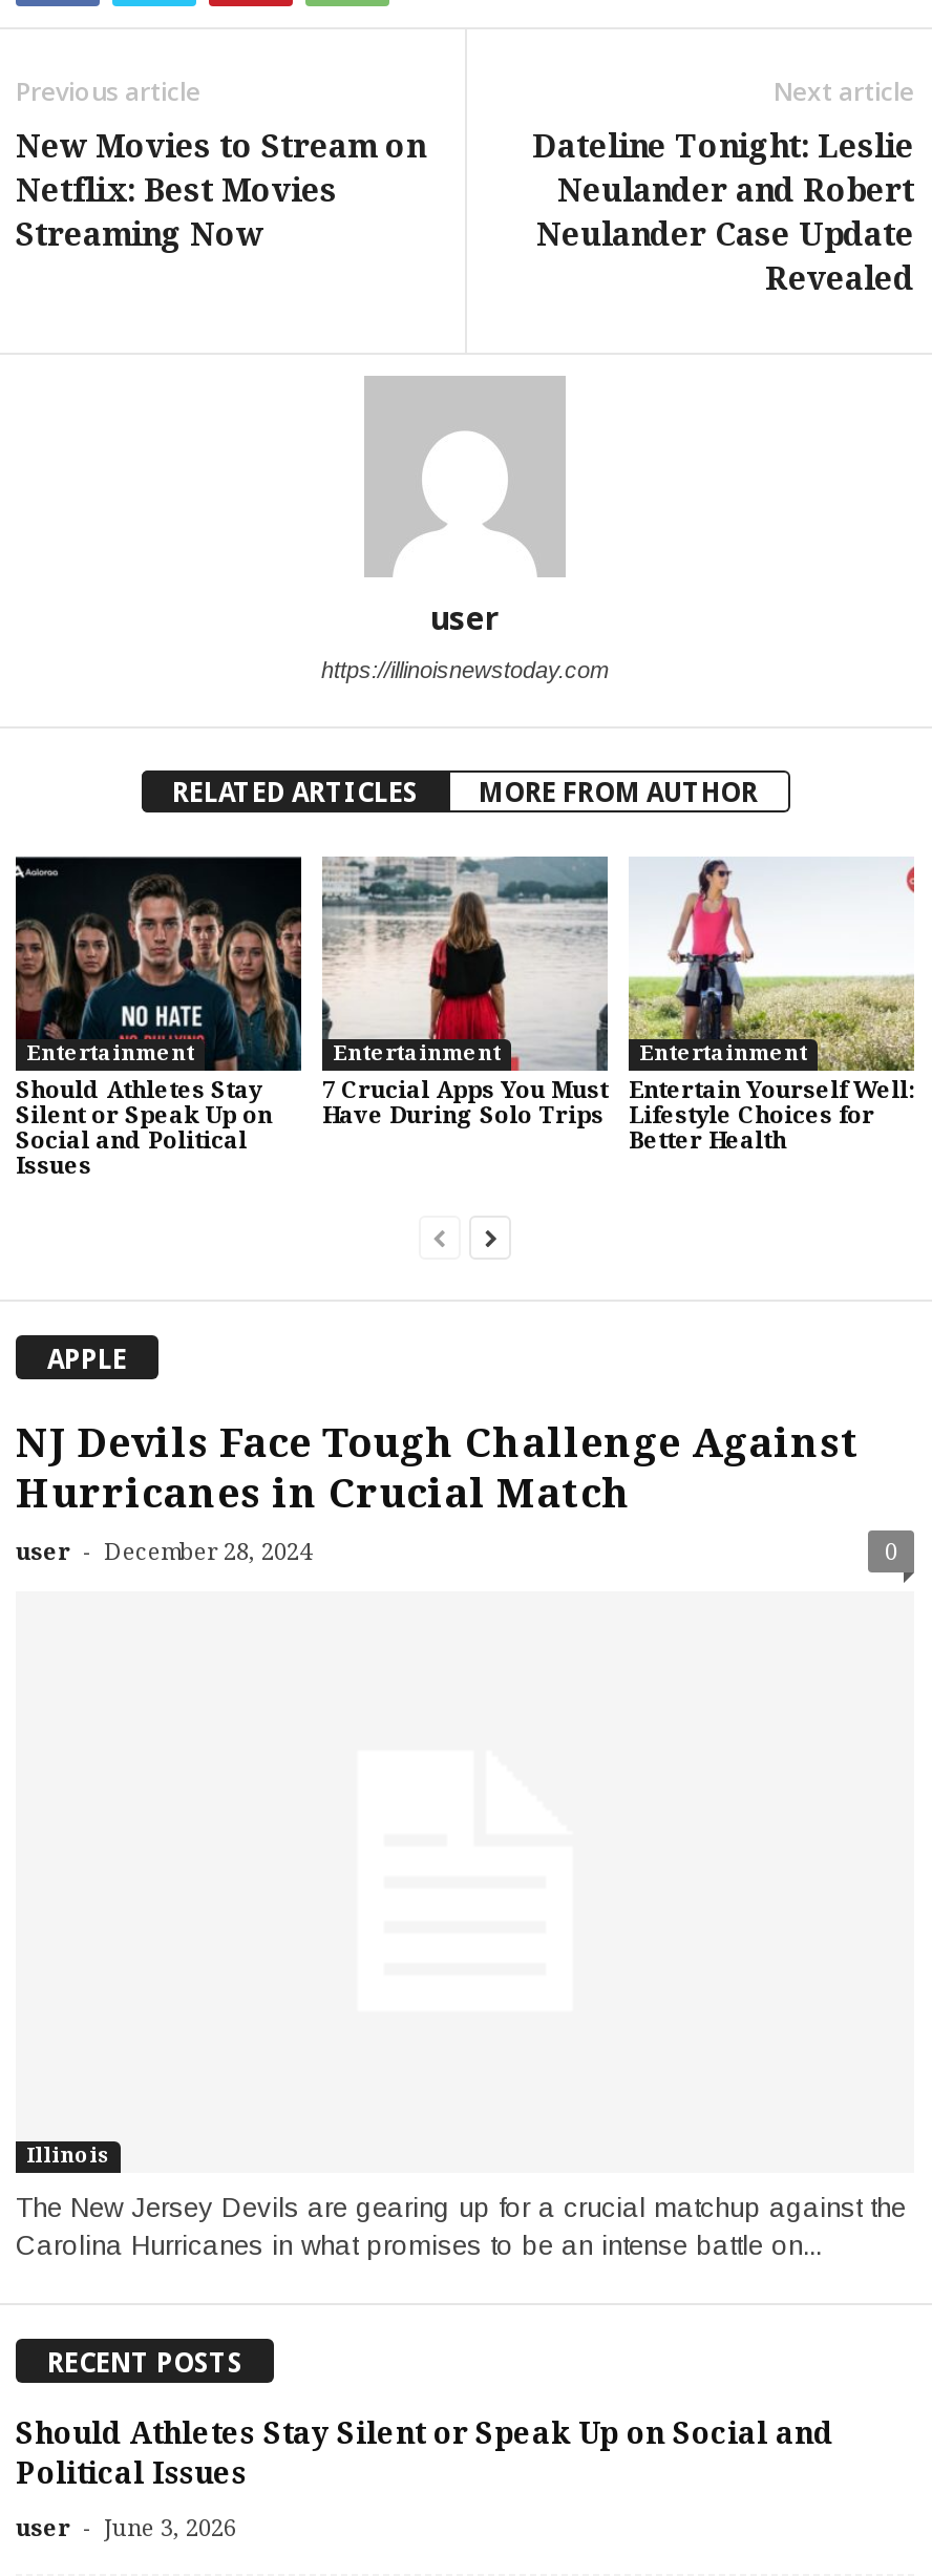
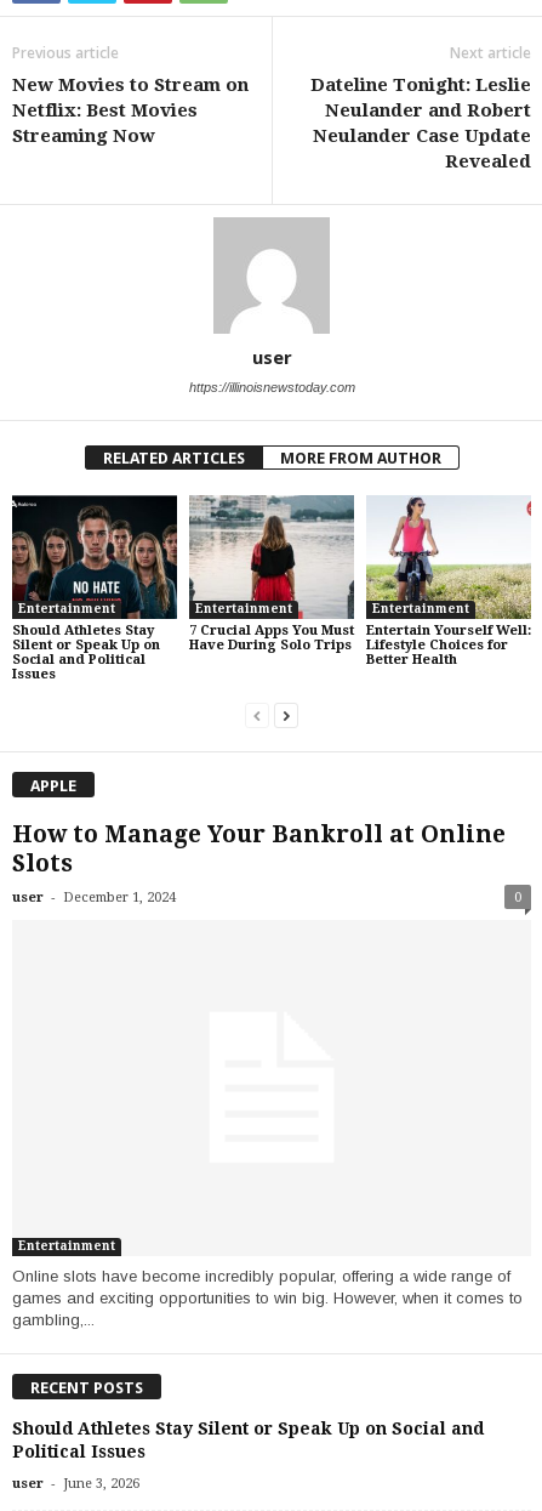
[16,1419,860,1566] NJ Devils Face Tough Challenge Against | Hurricanes in Crucial Match | user - December 28, 2024 -> [12,821,506,906] How to Manage Your Bankroll at Online | Slots | user - December 1, 2024
[26,2143,110,2166] Illinois -> [18,1239,115,1252] Entertainment
[16,2192,906,2261] The New Jersey Devils are gearing up for a crucial matchup against the | Carolina Hurricanes in what promises to be an intense battle on... -> [12,1267,523,1329] Online slots have become incredibly popular, offering a wide range of | games and exciting opportunities to win big. However, when it comes to | gambling,...

